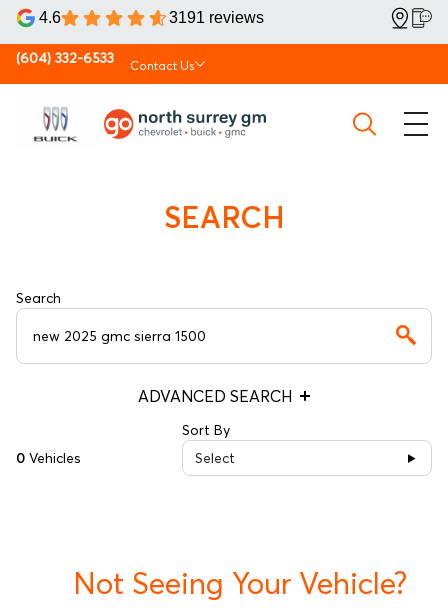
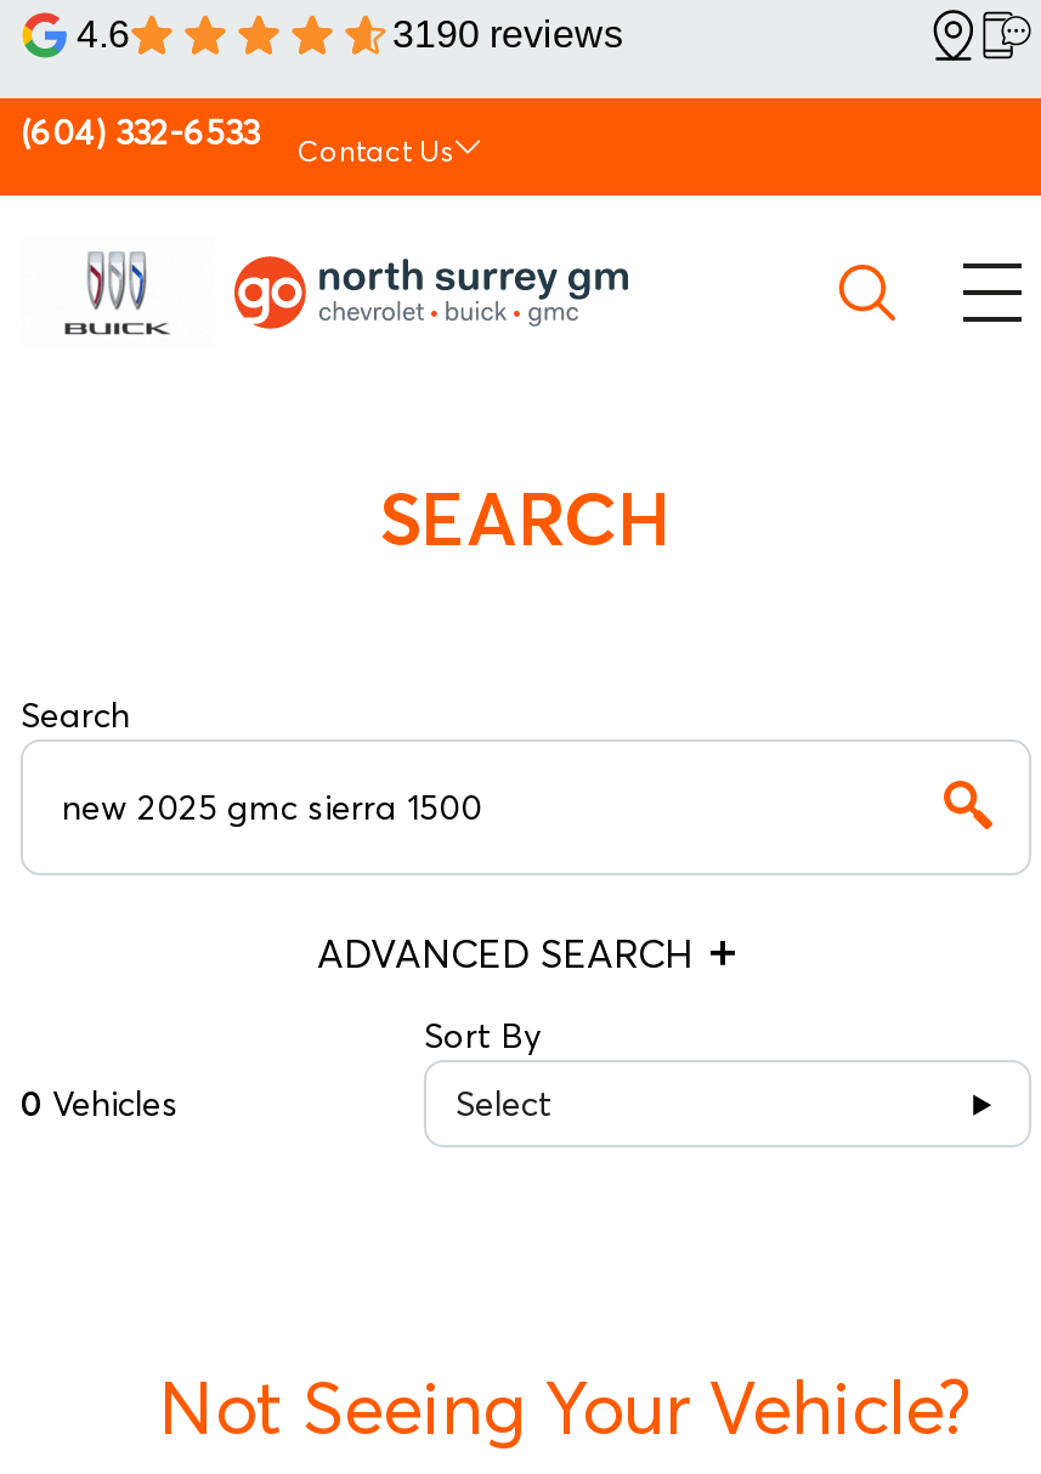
[169,9,264,26] 3191 reviews -> [392,13,623,55] 3190 reviews

